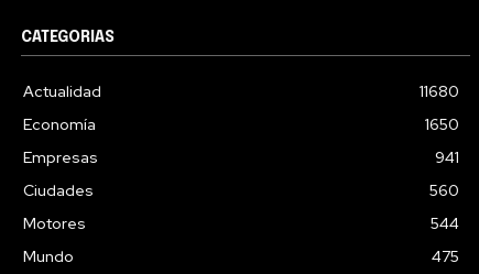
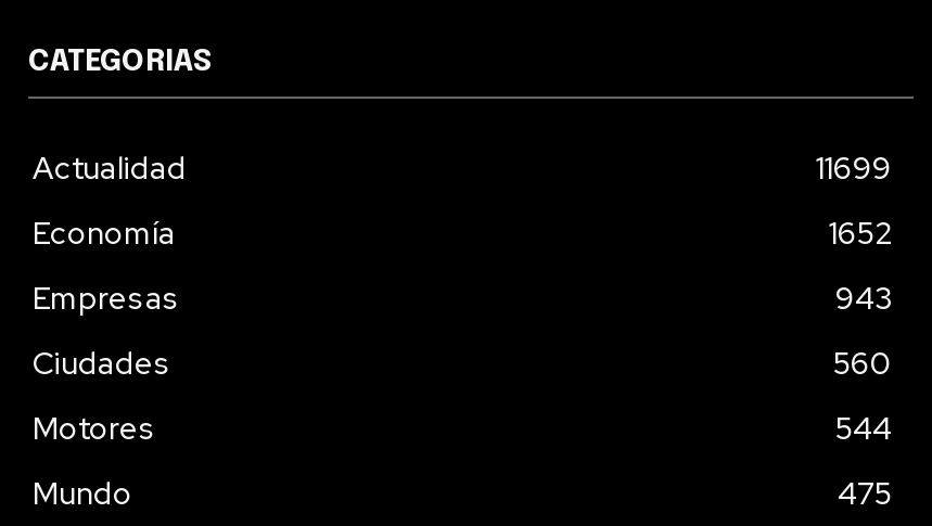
[420,81,459,101] 11680 -> [816,149,892,188] 11699
[425,114,459,134] 1650 -> [829,214,892,253] 1652
[435,147,459,167] 941 -> [835,279,892,318] 943

